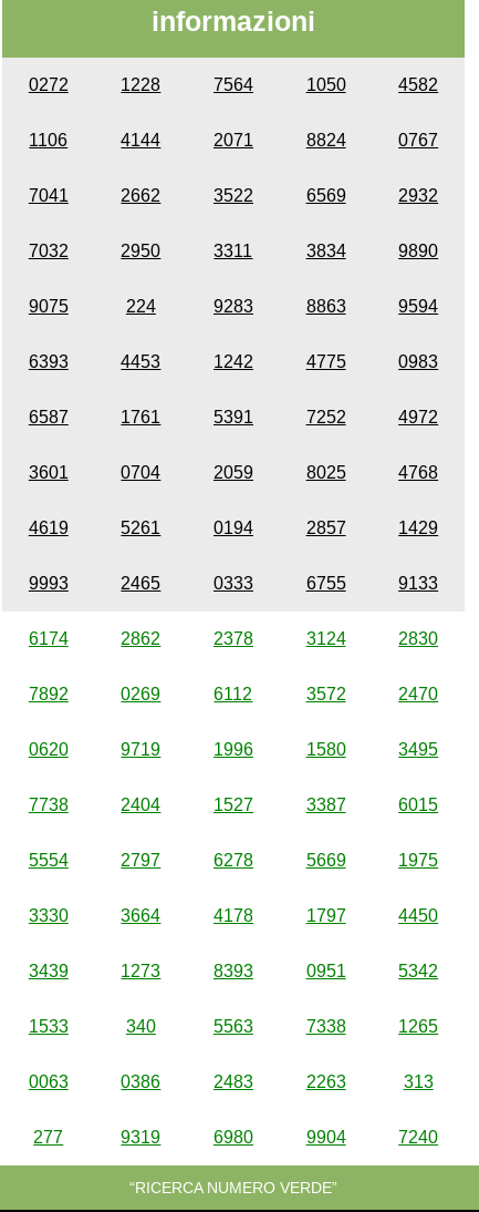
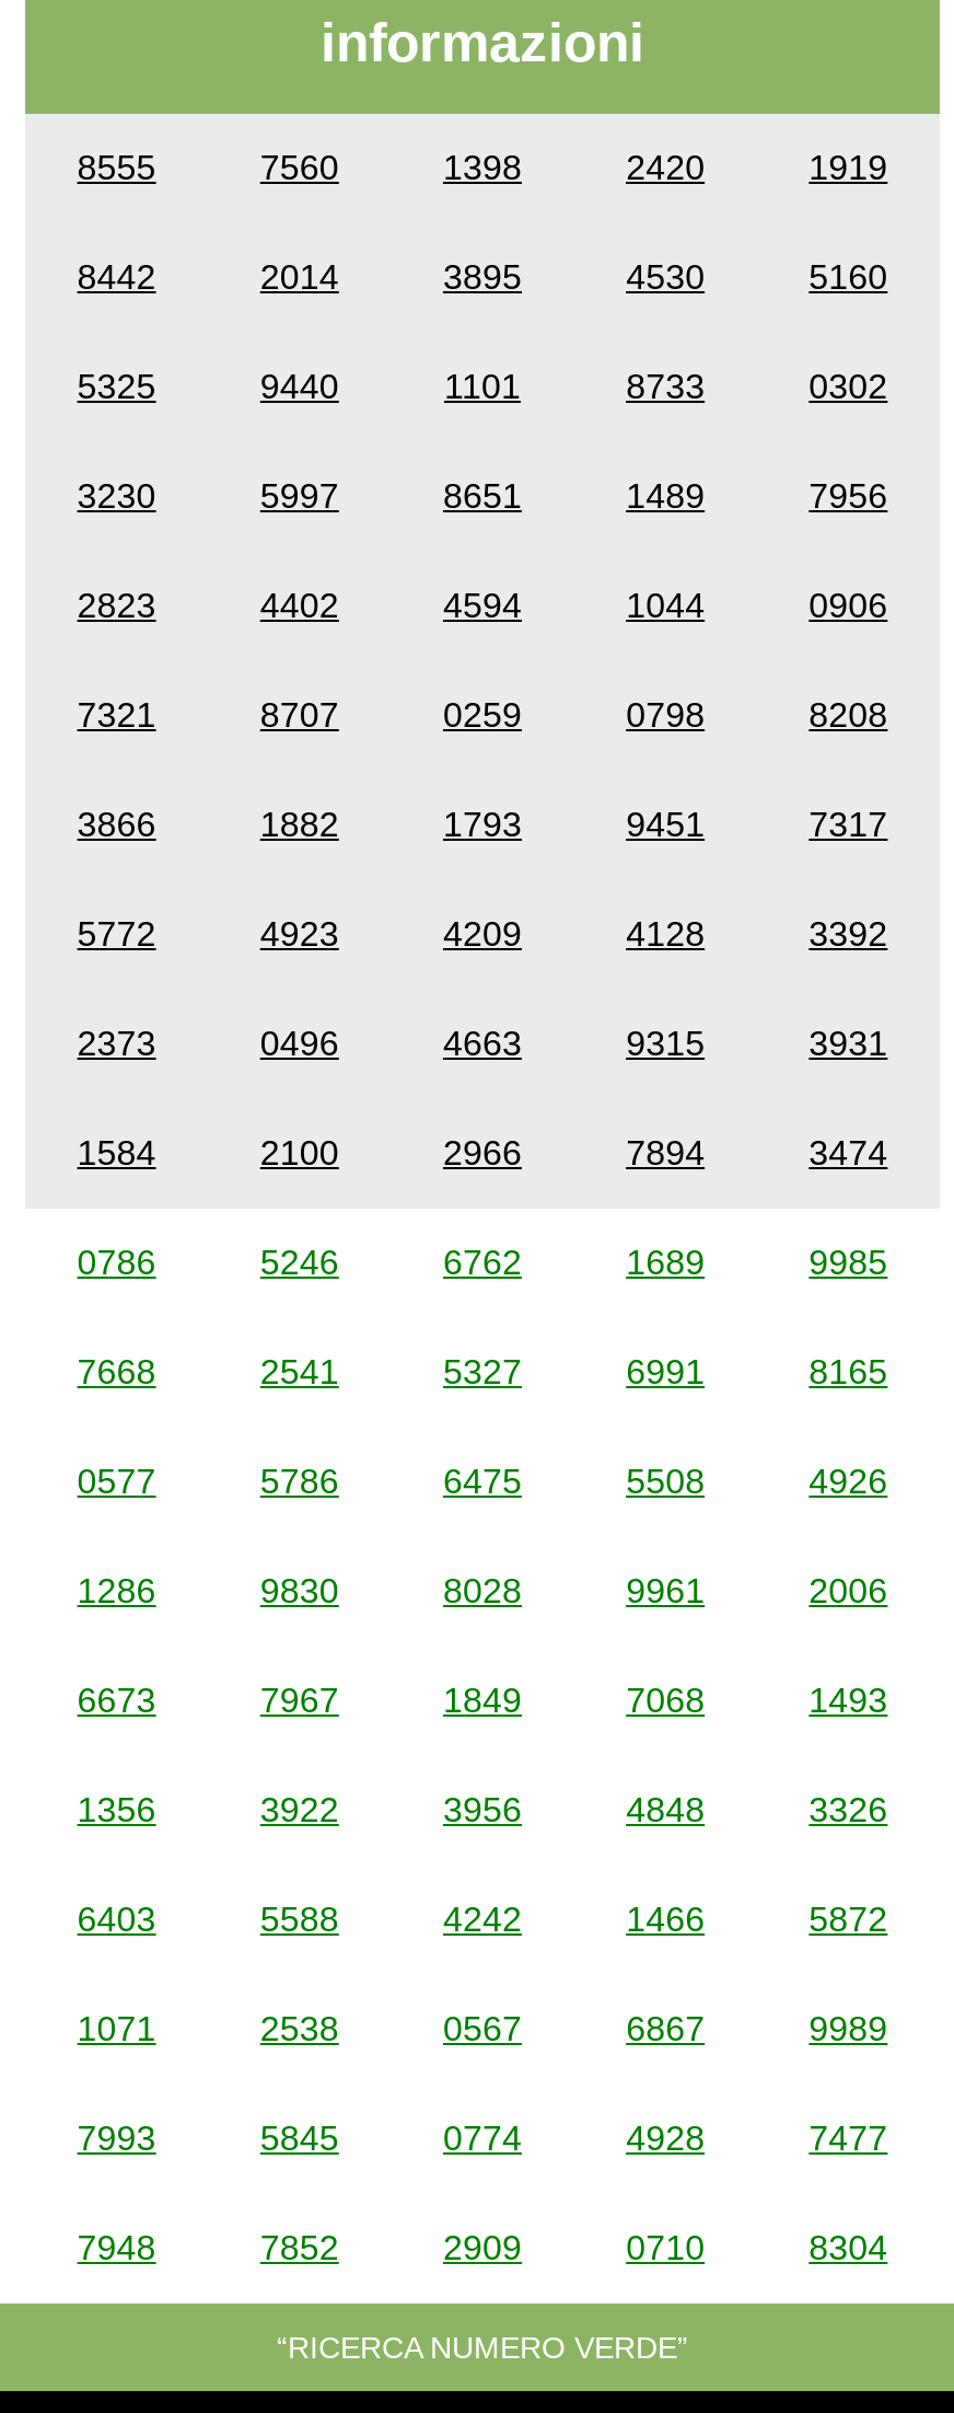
[29,75,68,94] 0272 -> [77,149,156,186] 8555
[121,75,161,94] 1228 -> [260,149,339,186] 7560
[214,75,253,94] 7564 -> [443,149,522,186] 1398
[306,75,346,94] 1050 -> [626,149,705,186] 2420
[398,75,438,94] 4582 -> [809,149,888,186] 1919
[29,131,68,150] 1106 -> [77,258,156,296] 8442
[121,131,161,150] 4144 -> [260,258,339,296] 2014
[214,131,253,150] 2071 -> [443,258,522,296] 3895
[306,131,346,150] 8824 -> [626,258,705,296] 4530
[398,131,438,150] 0767 -> [809,258,888,296] 5160
[29,186,68,205] 7041 -> [77,368,156,405] 5325
[121,186,161,205] 2662 -> [260,368,339,405] 9440
[214,186,253,205] 3522 -> [444,368,521,405] 1101
[306,186,346,205] 6569 -> [626,368,705,405] 8733
[398,186,438,205] 2932 -> [809,368,888,405] 0302
[29,242,68,260] 7032 -> [77,477,156,515] 3230
[121,242,161,260] 2950 -> [260,477,339,515] 5997
[214,242,253,260] 3311 -> [443,477,522,515] 8651
[306,242,346,260] 3834 -> [626,477,705,515] 1489
[398,242,438,260] 9890 -> [809,477,888,515] 7956
[29,297,68,316] 9075 -> [77,587,156,624] 2823
[126,297,156,316] 224 -> [260,587,339,624] 4402
[214,297,253,316] 9283 -> [443,587,522,624] 4594
[306,297,346,316] 8863 -> [626,587,705,624] 1044
[398,297,438,316] 9594 -> [809,587,888,624] 0906
[29,352,68,371] 6393 -> [77,696,156,734] 7321
[121,352,161,371] 4453 -> [260,696,339,734] 8707
[214,352,253,371] 1242 -> [443,696,522,734] 0259
[306,352,346,371] 4775 -> [626,696,705,734] 0798
[398,352,438,371] 0983 -> [809,696,888,734] 8208
[29,408,68,427] 6587 -> [77,806,156,843] 3866
[121,408,161,427] 1761 -> [260,806,339,843] 1882
[214,408,253,427] 5391 -> [443,806,522,843] 1793
[306,408,346,427] 7252 -> [626,806,705,843] 9451
[398,408,438,427] 4972 -> [809,806,888,843] 7317
[29,463,68,482] 3601 -> [77,915,156,952] 5772
[121,463,161,482] 0704 -> [260,915,339,952] 4923
[214,463,253,482] 2059 -> [443,915,522,952] 4209
[306,463,346,482] 8025 -> [626,915,705,952] 4128
[398,463,438,482] 4768 -> [809,915,888,952] 3392
[29,518,68,537] 4619 -> [77,1025,156,1062] 2373
[121,518,161,537] 5261 -> [260,1025,339,1062] 0496
[214,518,253,537] 0194 -> [443,1025,522,1062] 4663
[306,518,346,537] 2857 -> [626,1025,705,1062] 9315
[398,518,438,537] 1429 -> [809,1025,888,1062] 3931
[29,574,68,593] 9993 -> [77,1134,156,1171] 1584
[121,574,161,593] 2465 -> [260,1134,339,1171] 2100
[214,574,253,593] 0333 -> [443,1134,522,1171] 2966
[306,574,346,593] 6755 -> [626,1134,705,1171] 7894
[398,574,438,593] 9133 -> [809,1134,888,1171] 3474
[29,629,68,648] 6174 -> [77,1244,156,1281] 0786
[121,629,161,648] 2862 -> [260,1244,339,1281] 5246
[214,629,253,648] 2378 -> [443,1244,522,1281] 6762
[306,629,346,648] 3124 -> [626,1244,705,1281] 1689
[398,629,438,648] 2830 -> [809,1244,888,1281] 9985
[29,685,68,703] 7892 -> [77,1353,156,1390] 7668
[121,685,161,703] 0269 -> [260,1353,339,1390] 2541
[214,685,253,703] 6112 -> [443,1353,522,1390] 5327
[306,685,346,703] 3572 -> [626,1353,705,1390] 6991
[398,685,438,703] 2470 -> [809,1353,888,1390] 8165
[29,740,68,759] 0620 -> [77,1463,156,1500] 0577
[121,740,161,759] 9719 -> [260,1463,339,1500] 5786
[214,740,253,759] 1996 -> [443,1463,522,1500] 6475
[306,740,346,759] 1580 -> [626,1463,705,1500] 5508
[398,740,438,759] 3495 -> [809,1463,888,1500] 4926
[29,795,68,814] 7738 -> [77,1572,156,1609] 1286
[121,795,161,814] 2404 -> [260,1572,339,1609] 9830
[214,795,253,814] 1527 -> [443,1572,522,1609] 8028
[306,795,346,814] 3387 -> [626,1572,705,1609] 9961
[398,795,438,814] 6015 -> [809,1572,888,1609] 2006
[29,851,68,870] 5554 -> [77,1682,156,1719] 6673
[121,851,161,870] 2797 -> [260,1682,339,1719] 7967
[214,851,253,870] 6278 -> [443,1682,522,1719] 1849
[306,851,346,870] 5669 -> [626,1682,705,1719] 7068
[398,851,438,870] 1975 -> [809,1682,888,1719] 1493
[29,906,68,925] 3330 -> [77,1791,156,1828] 1356
[121,906,161,925] 3664 -> [260,1791,339,1828] 3922
[214,906,253,925] 4178 -> [443,1791,522,1828] 3956
[306,906,346,925] 1797 -> [626,1791,705,1828] 4848
[398,906,438,925] 4450 -> [809,1791,888,1828] 3326
[29,962,68,980] 3439 -> [77,1901,156,1938] 6403
[121,962,161,980] 1273 -> [260,1901,339,1938] 5588
[214,962,253,980] 8393 -> [443,1901,522,1938] 4242
[306,962,346,980] 0951 -> [626,1901,705,1938] 1466
[398,962,438,980] 5342 -> [809,1901,888,1938] 5872
[29,1017,68,1036] 1533 -> [77,2010,156,2047] 1071
[126,1017,156,1036] 340 -> [260,2010,339,2047] 2538
[214,1017,253,1036] 5563 -> [443,2010,522,2047] 0567
[306,1017,346,1036] 7338 -> [626,2010,705,2047] 6867
[398,1017,438,1036] 1265 -> [809,2010,888,2047] 9989
[29,1072,68,1091] 0063 -> [77,2120,156,2157] 7993
[121,1072,161,1091] 0386 -> [260,2120,339,2157] 5845
[214,1072,253,1091] 2483 -> [443,2120,522,2157] 0774
[306,1072,346,1091] 2263 -> [626,2120,705,2157] 4928
[403,1072,433,1091] 313 -> [809,2120,888,2157] 7477
[34,1128,63,1147] 277 -> [77,2229,156,2266] 7948
[121,1128,161,1147] 9319 -> [260,2229,339,2266] 7852
[214,1128,253,1147] 6980 -> [443,2229,522,2266] 2909
[306,1128,346,1147] 9904 -> [626,2229,705,2266] 0710
[398,1128,438,1147] 7240 -> [809,2229,888,2266] 8304

